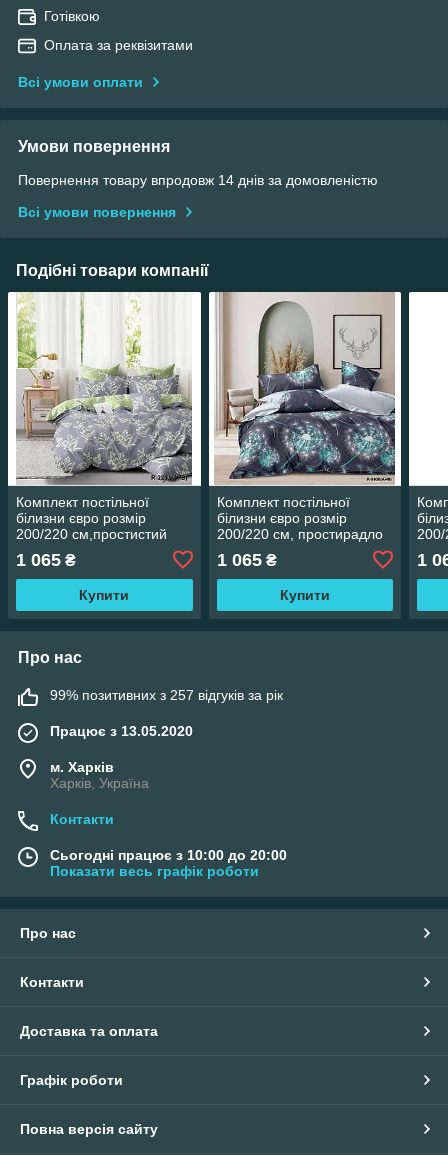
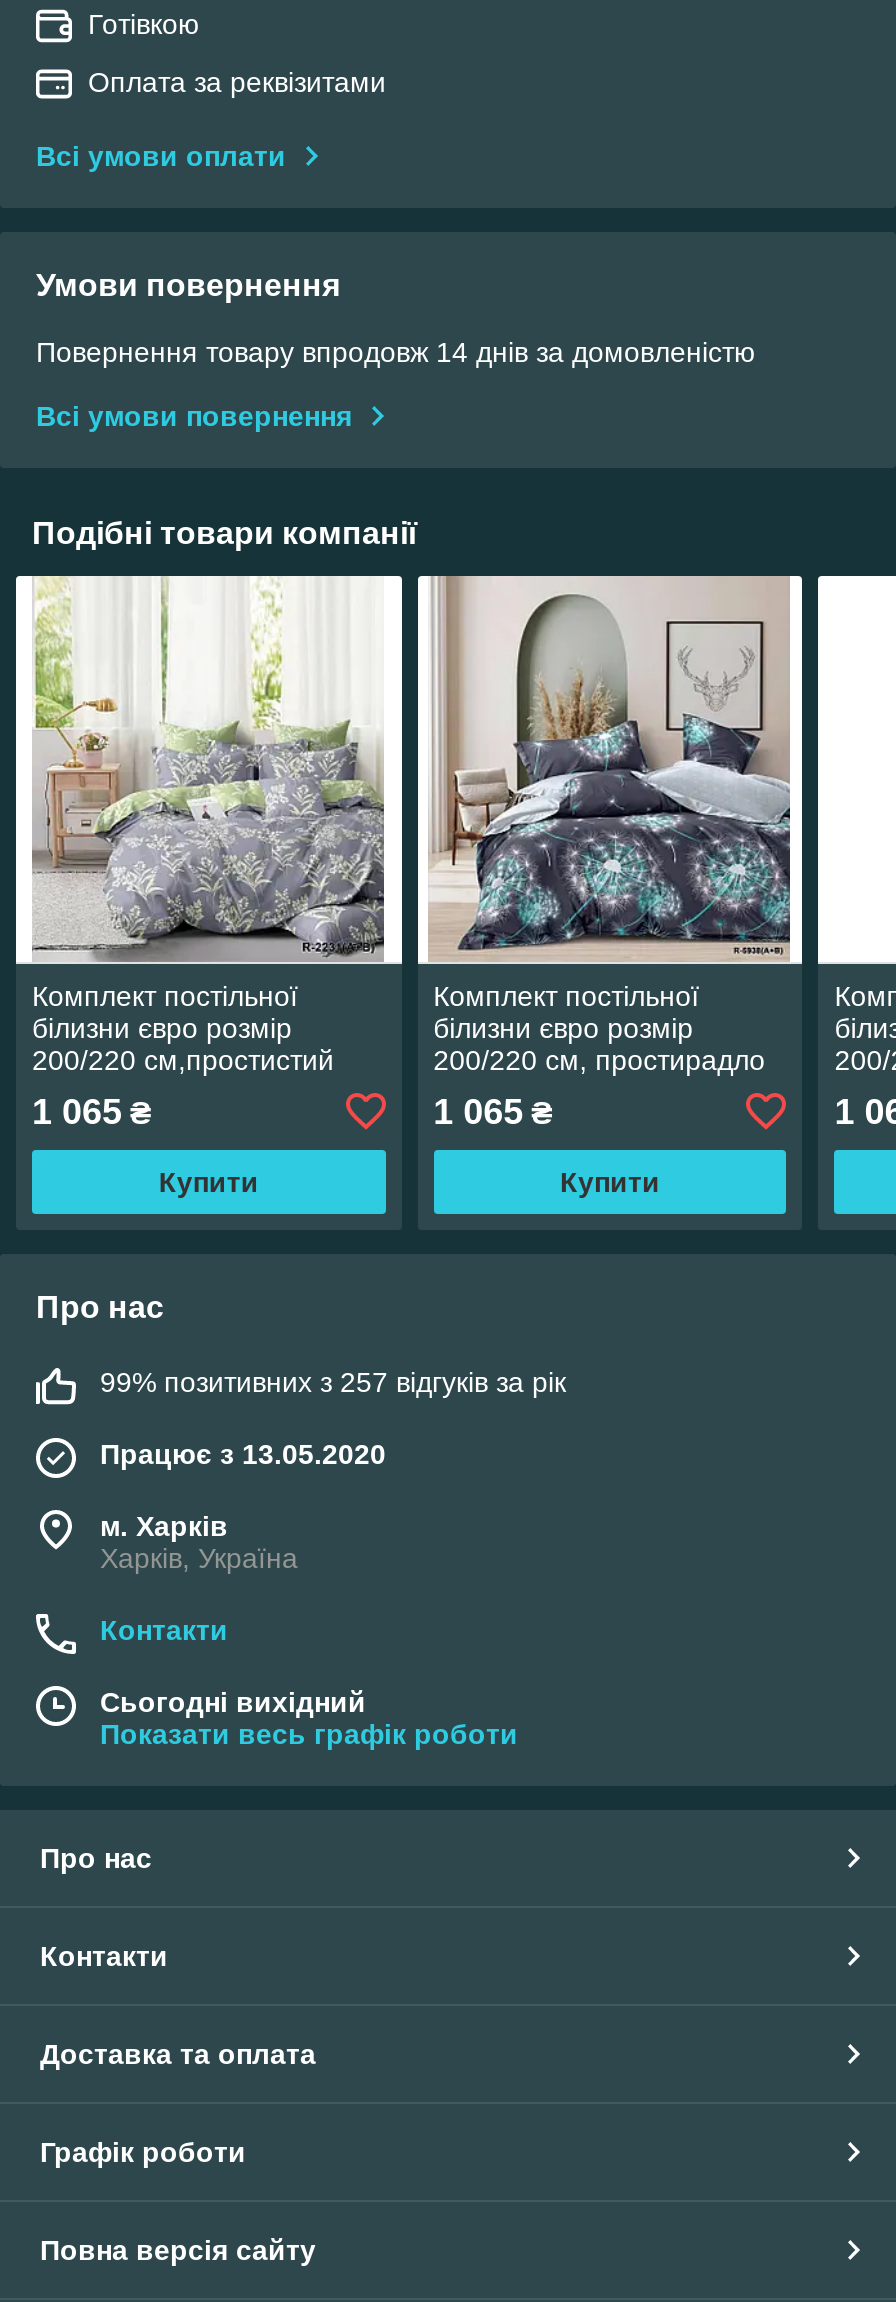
[50,847,287,863] Сьогодні працює з 10:00 до 20:00 -> [100,1686,366,1718] Сьогодні вихідний

